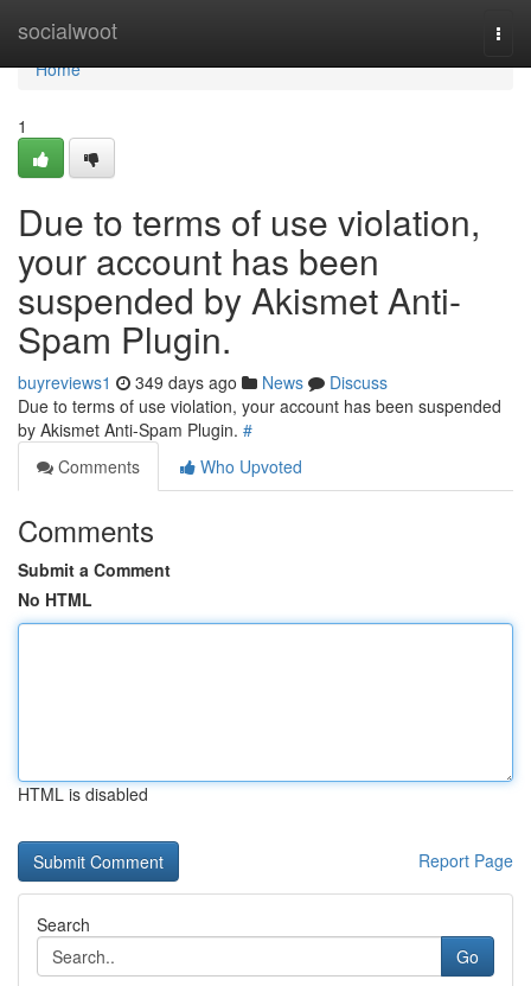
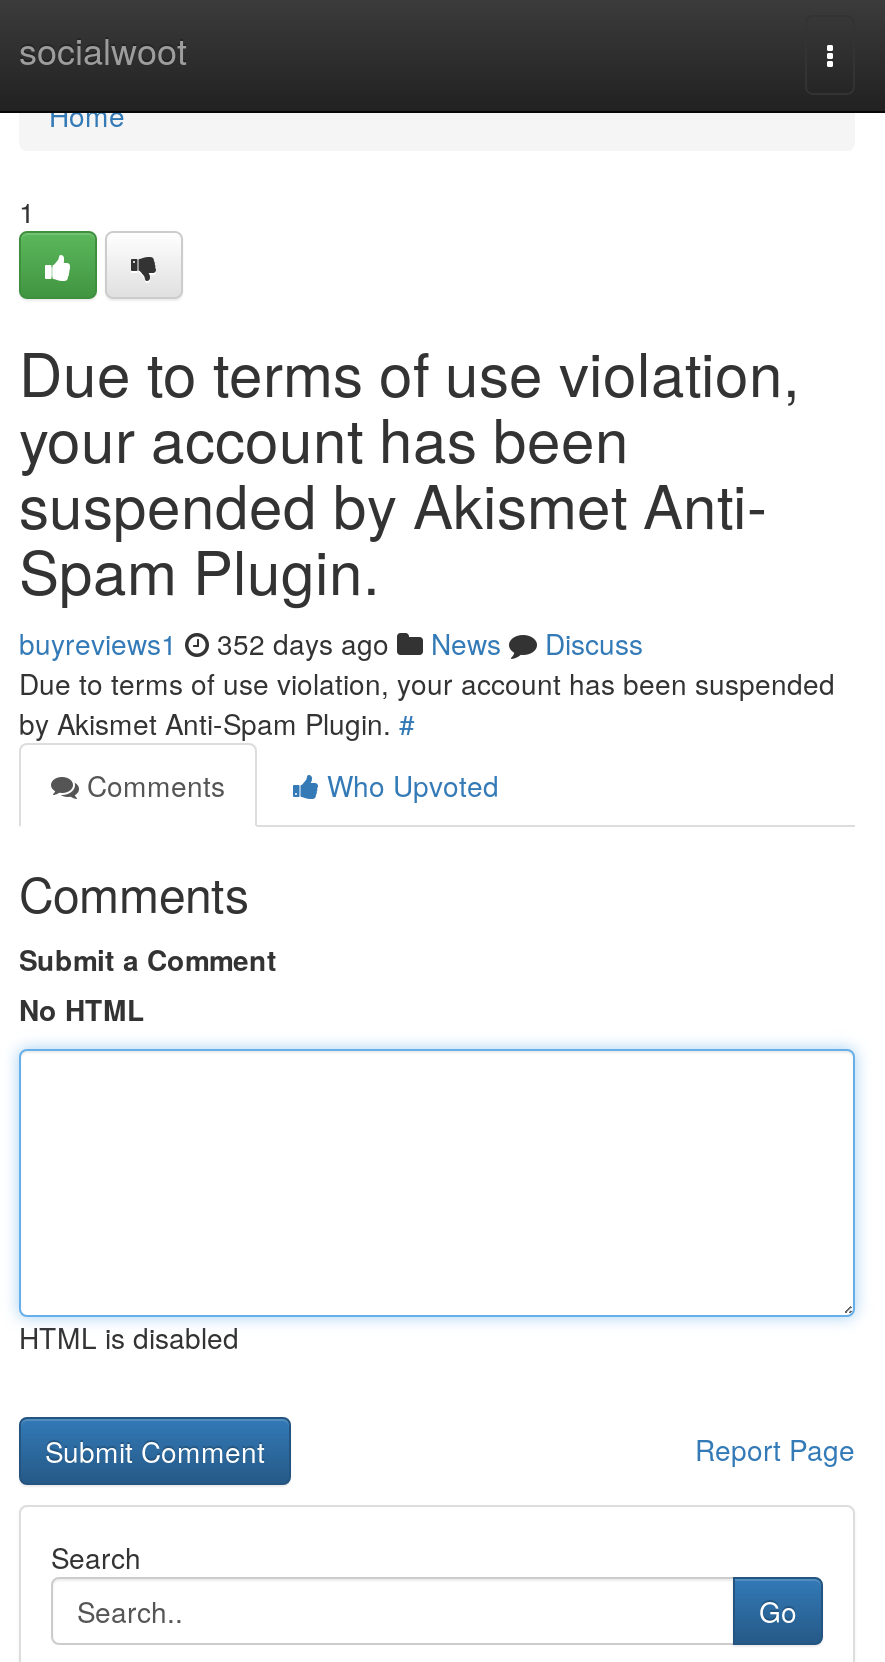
[18,370,388,394] buyreviews1 349 days ago News Discuss -> [19,623,643,663] buyreviews1 352 days ago News Discuss

